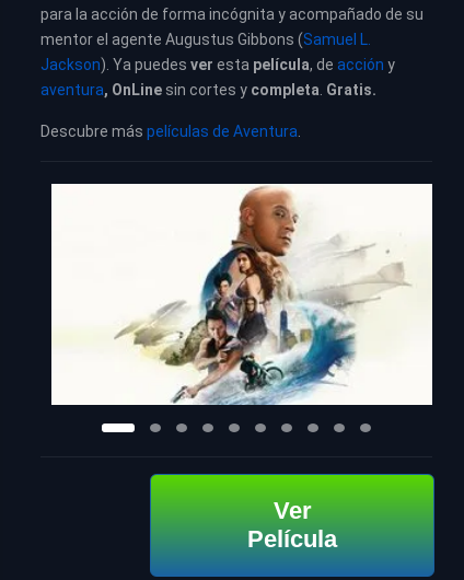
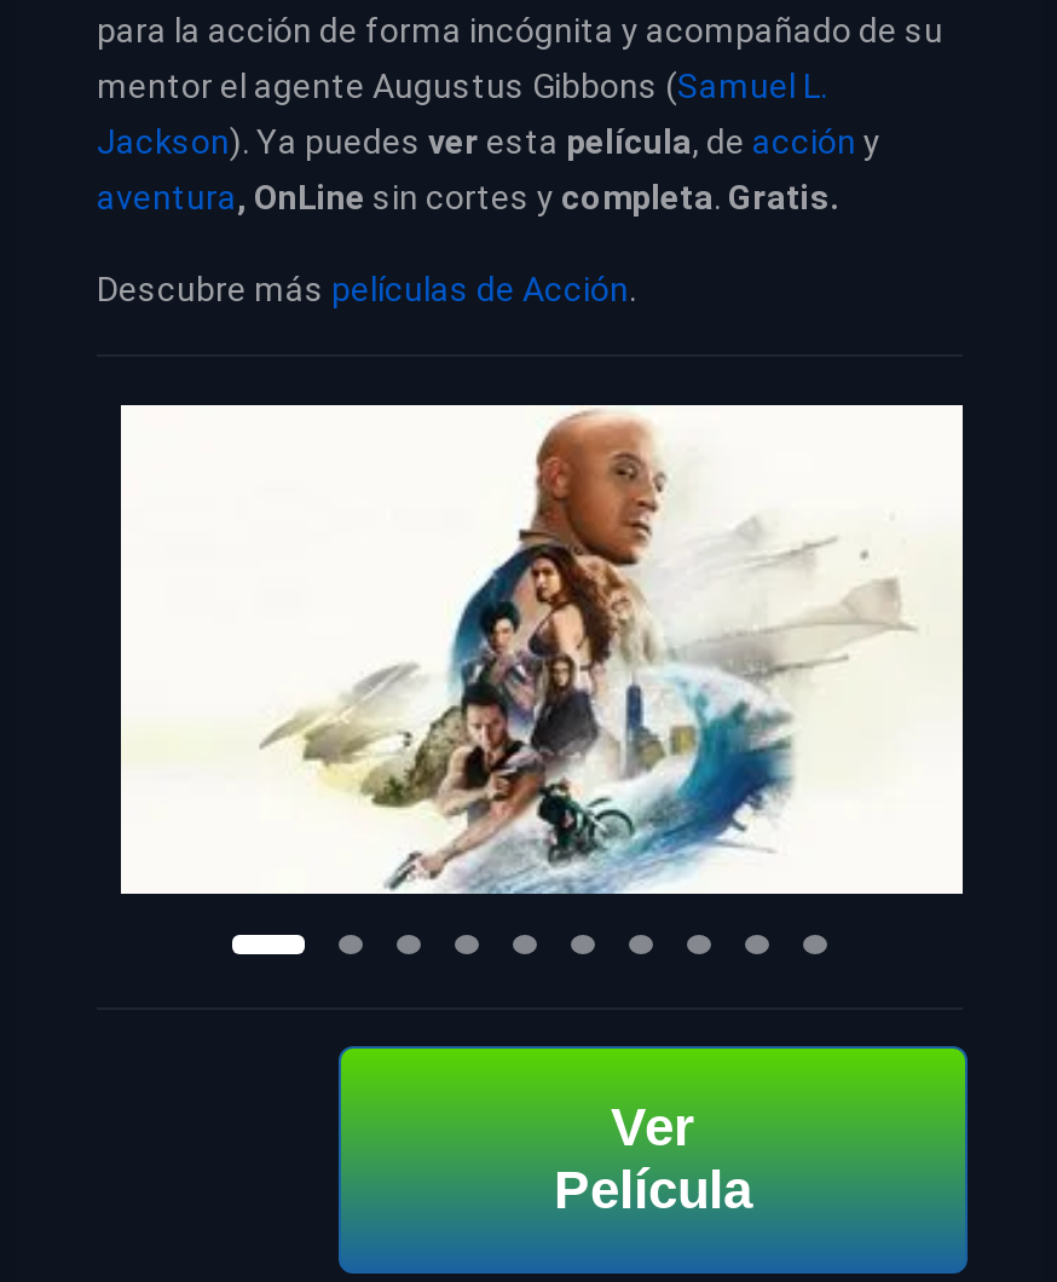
[40,123,301,140] Descubre más películas de Aventura. -> [97,270,636,309] Descubre más películas de Acción.

